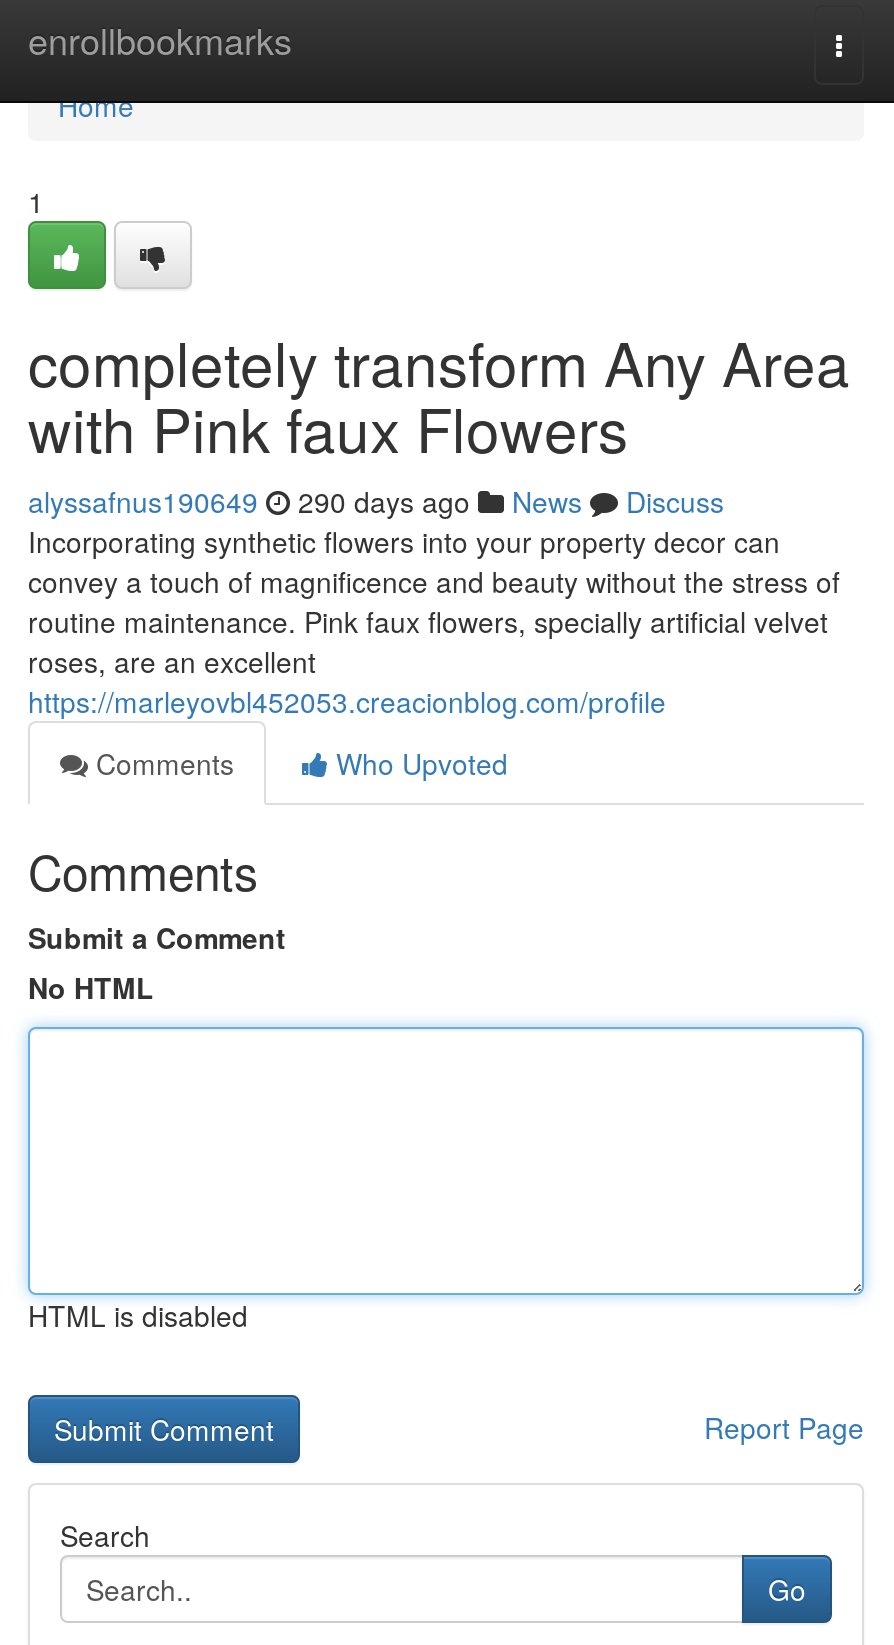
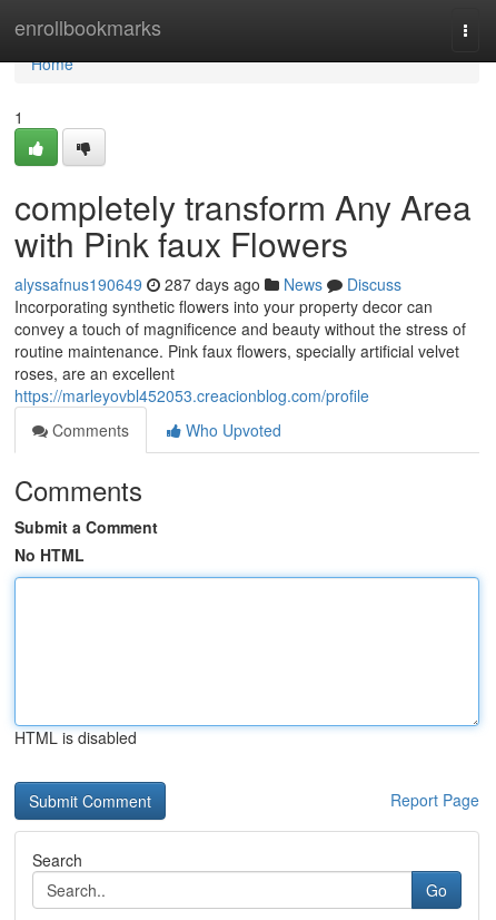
[28,481,724,521] alyssafnus190649 290 days ago News Discuss -> [14,273,401,295] alyssafnus190649 287 days ago News Discuss

